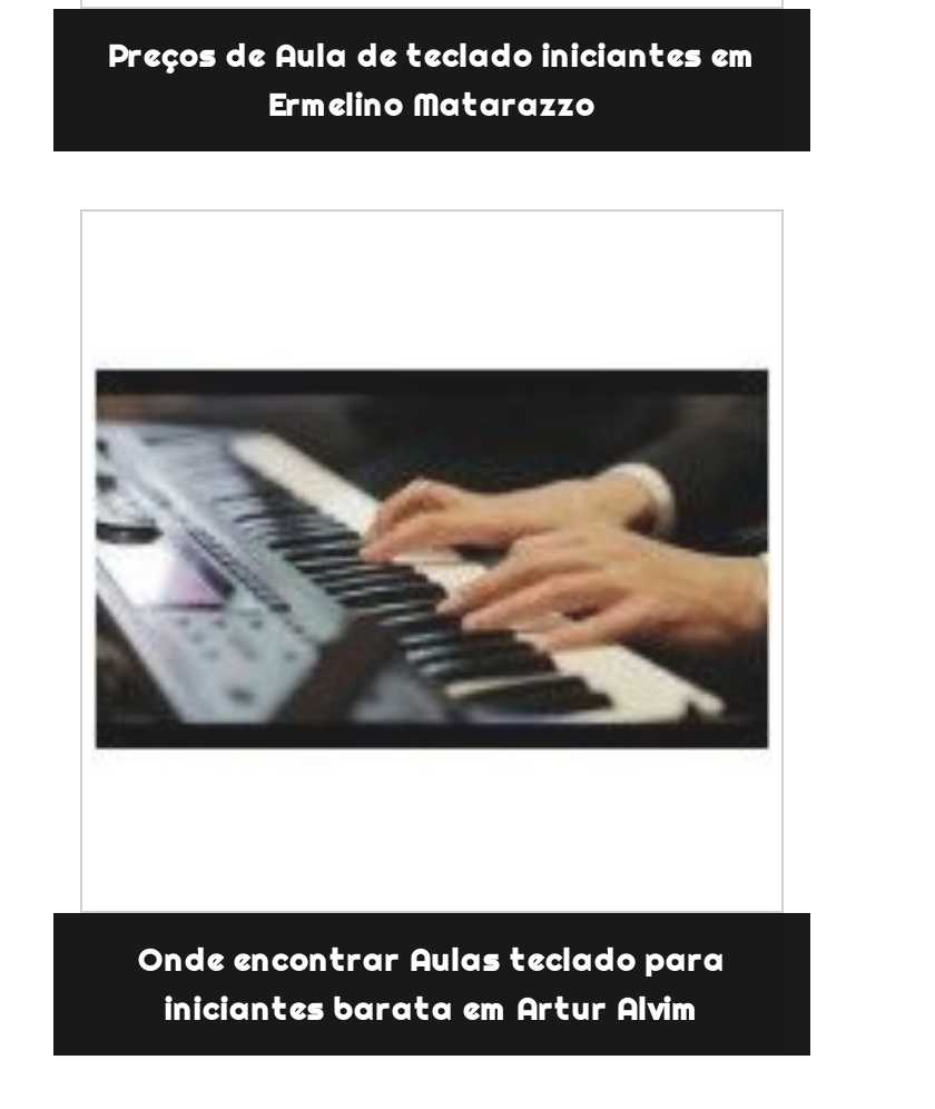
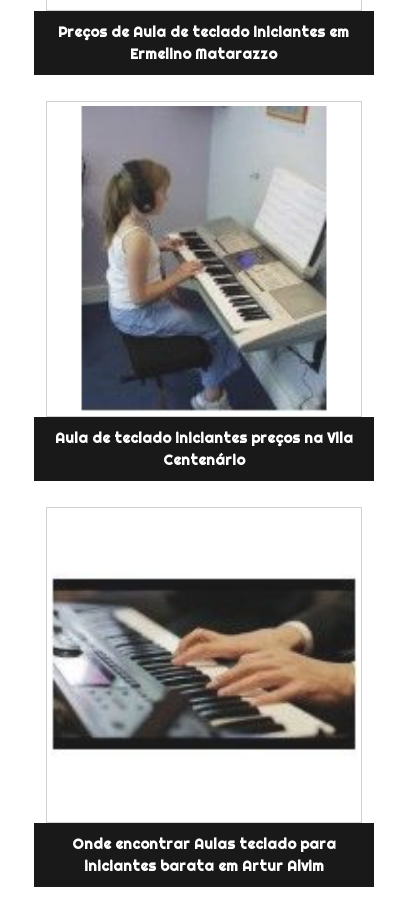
none -> [55,105,353,469] [image] | Aula de teclado iniciantes preços na Vila | Centenário

